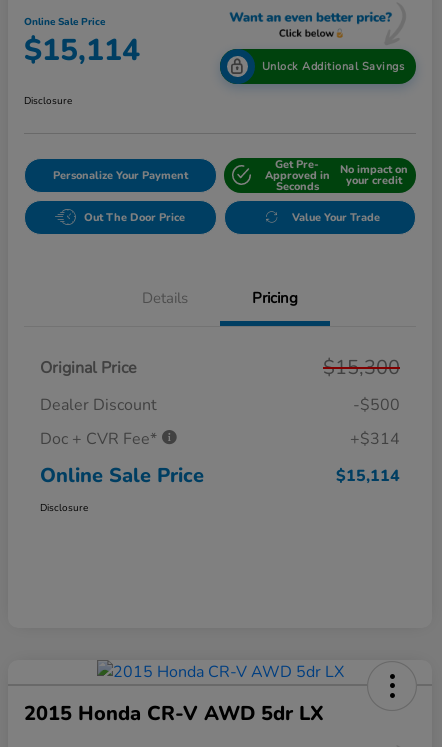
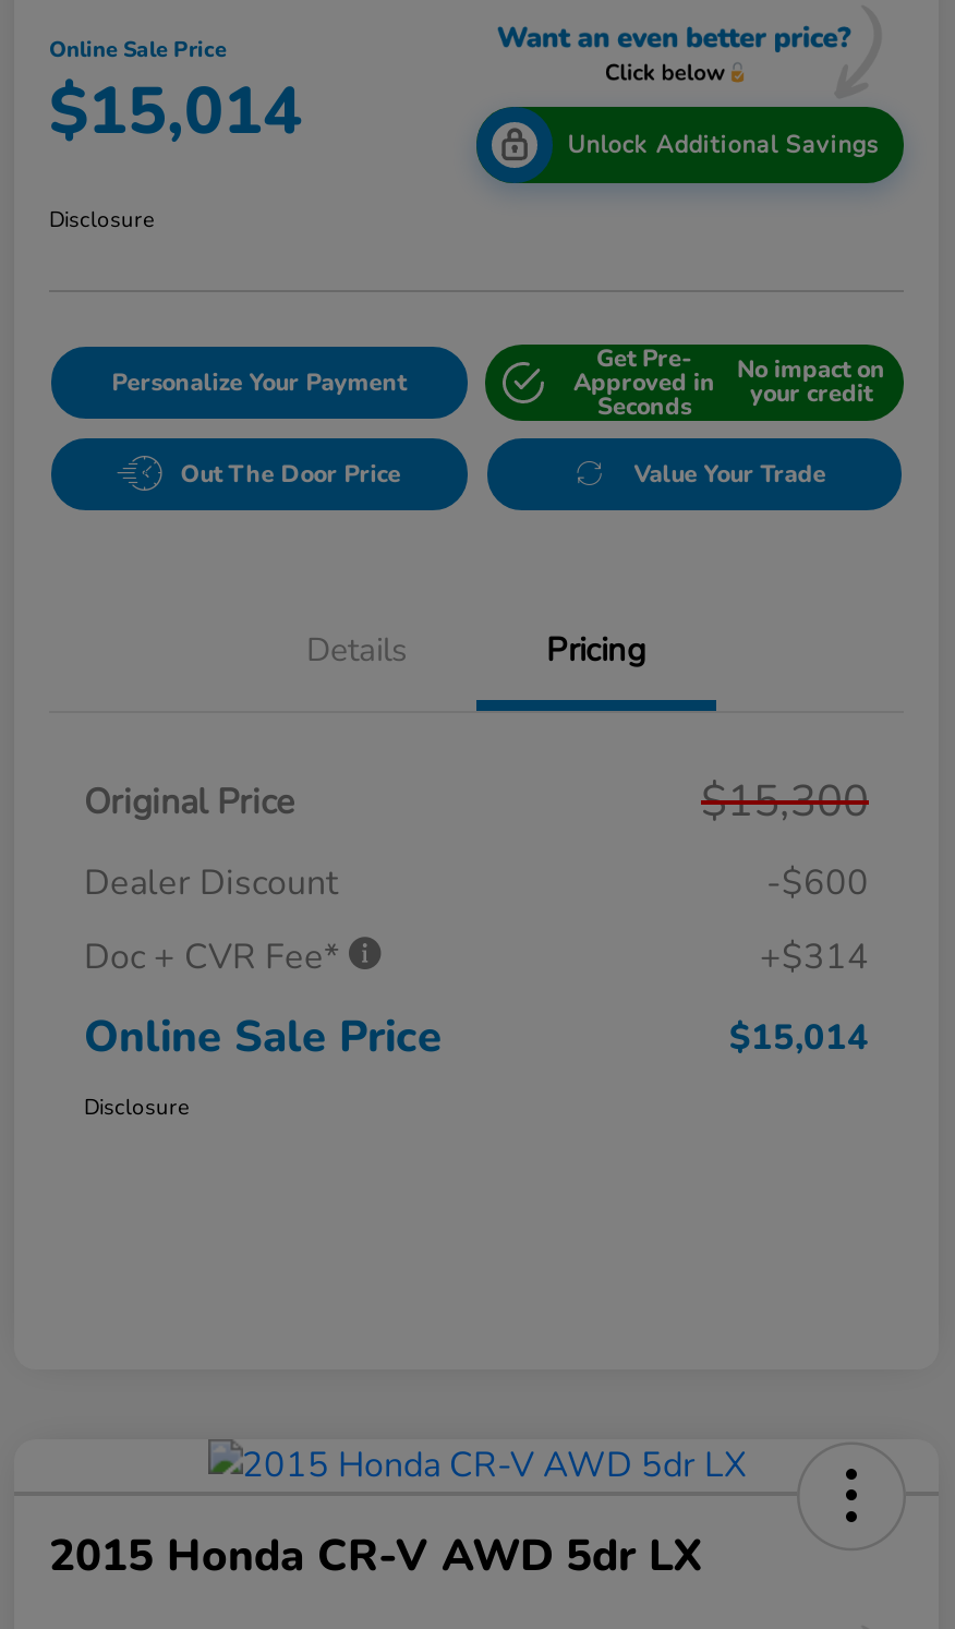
[24,30,140,71] $15,114 -> [49,66,302,155] $15,014
[353,394,400,416] -$500 -> [766,858,869,906] -$600
[336,465,400,487] $15,114 -> [729,1013,869,1061] $15,014

